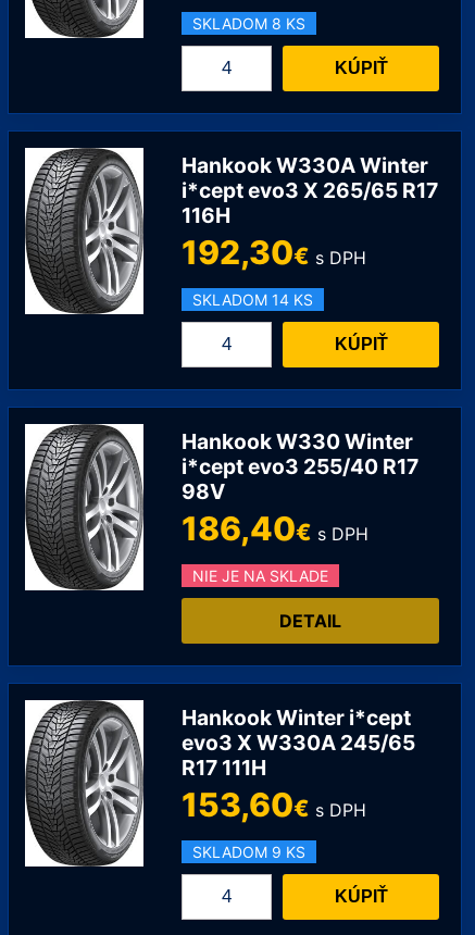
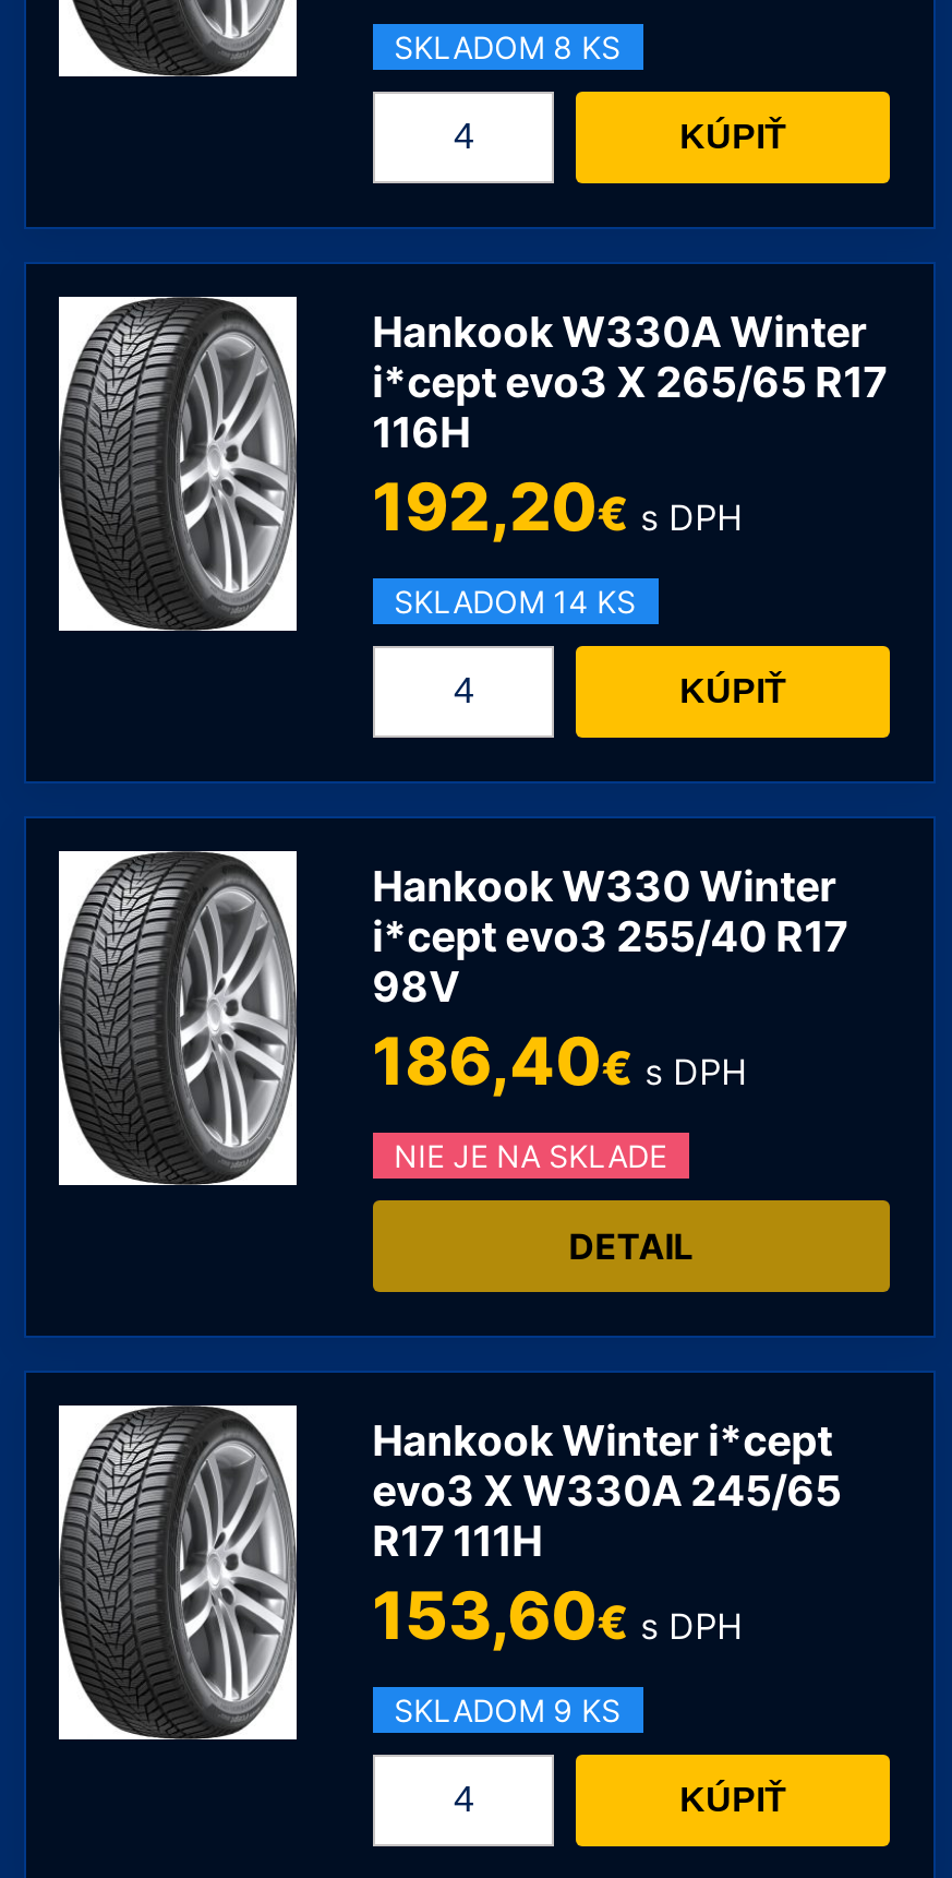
[181,232,366,271] 192,30€s DPH -> [372,466,743,545] 192,20€s DPH

